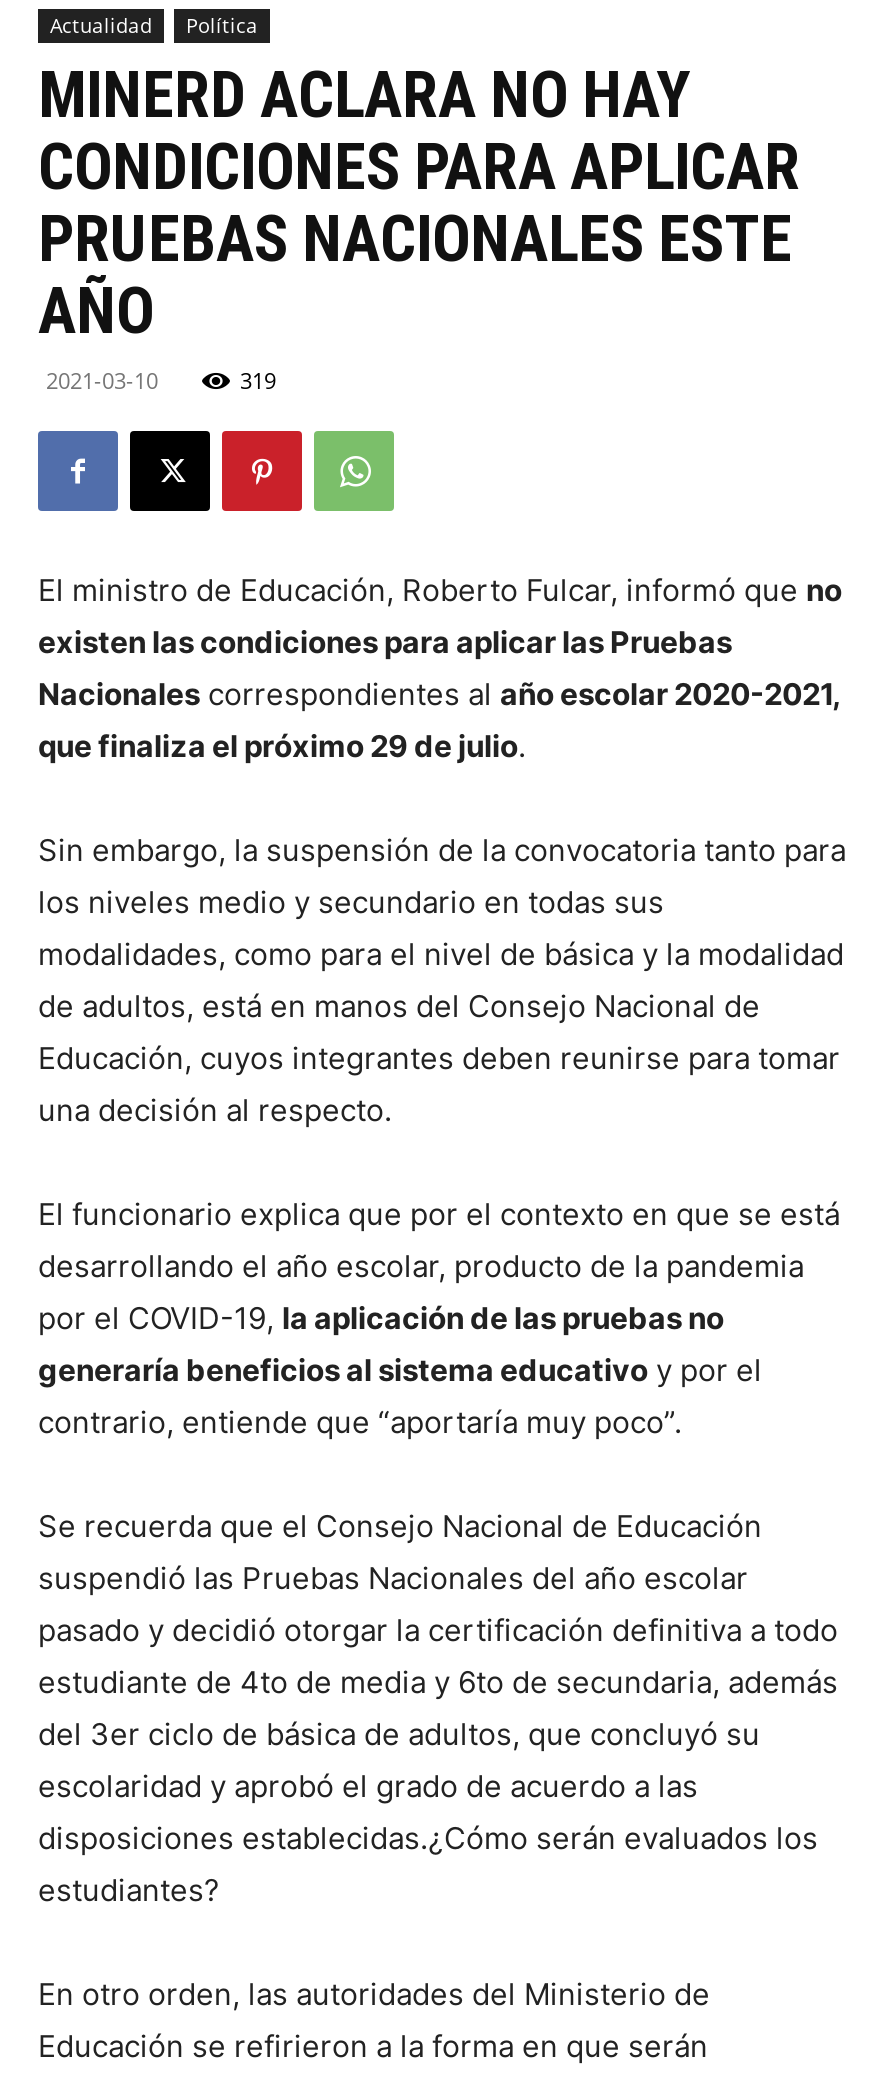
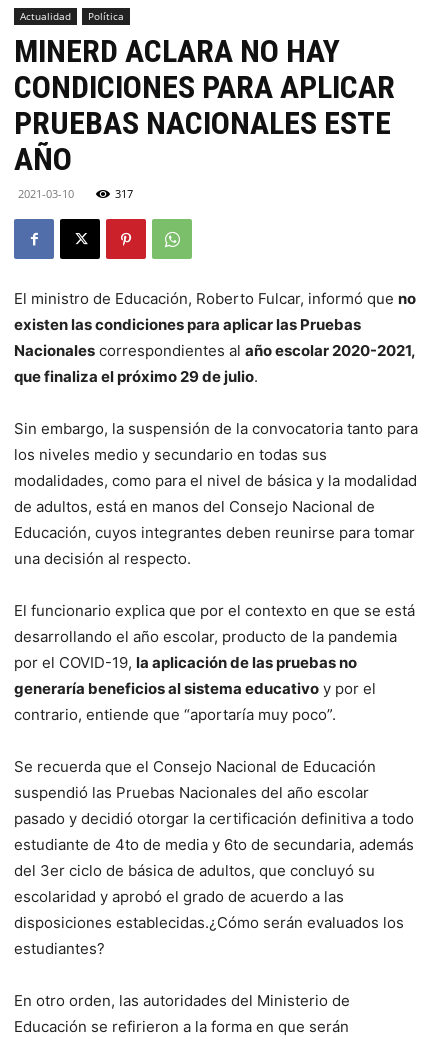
[240,366,276,396] 319 -> [115,186,133,201] 317

